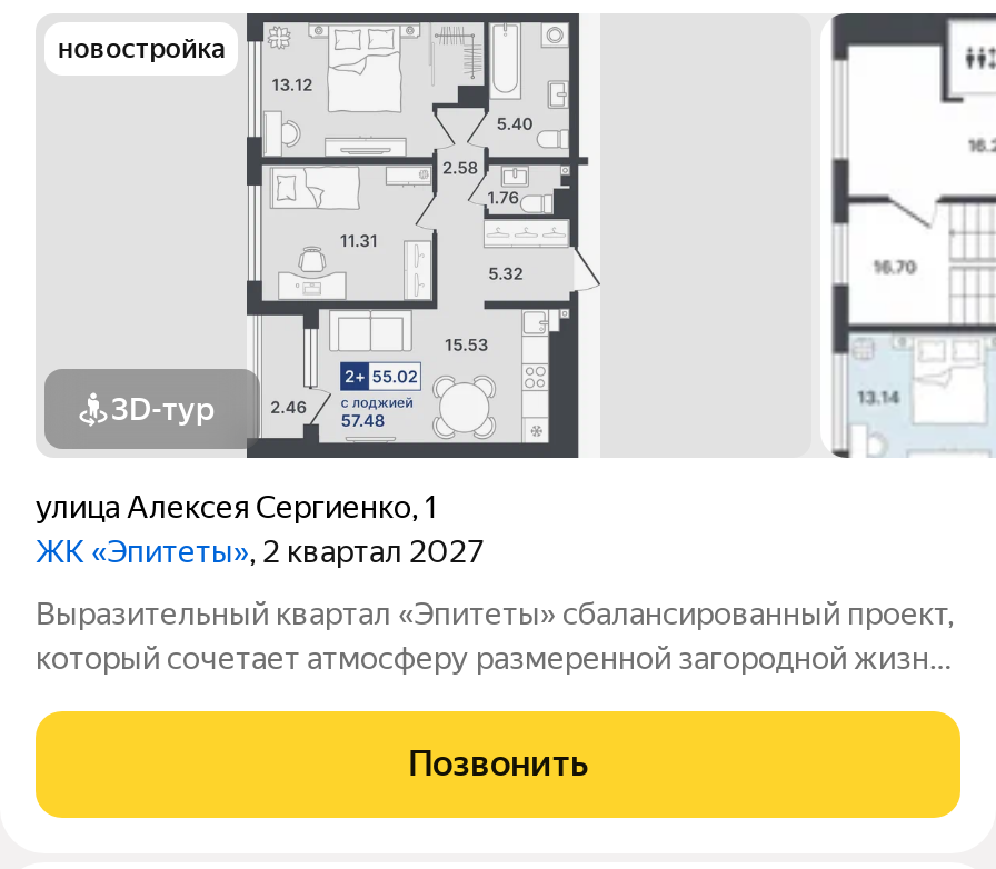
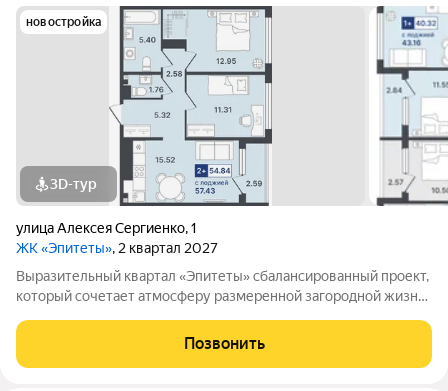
[245,11,605,460] [image] -> [110,5,273,207] [image]
[829,11,989,458] [image] -> [374,6,445,206] [image]

